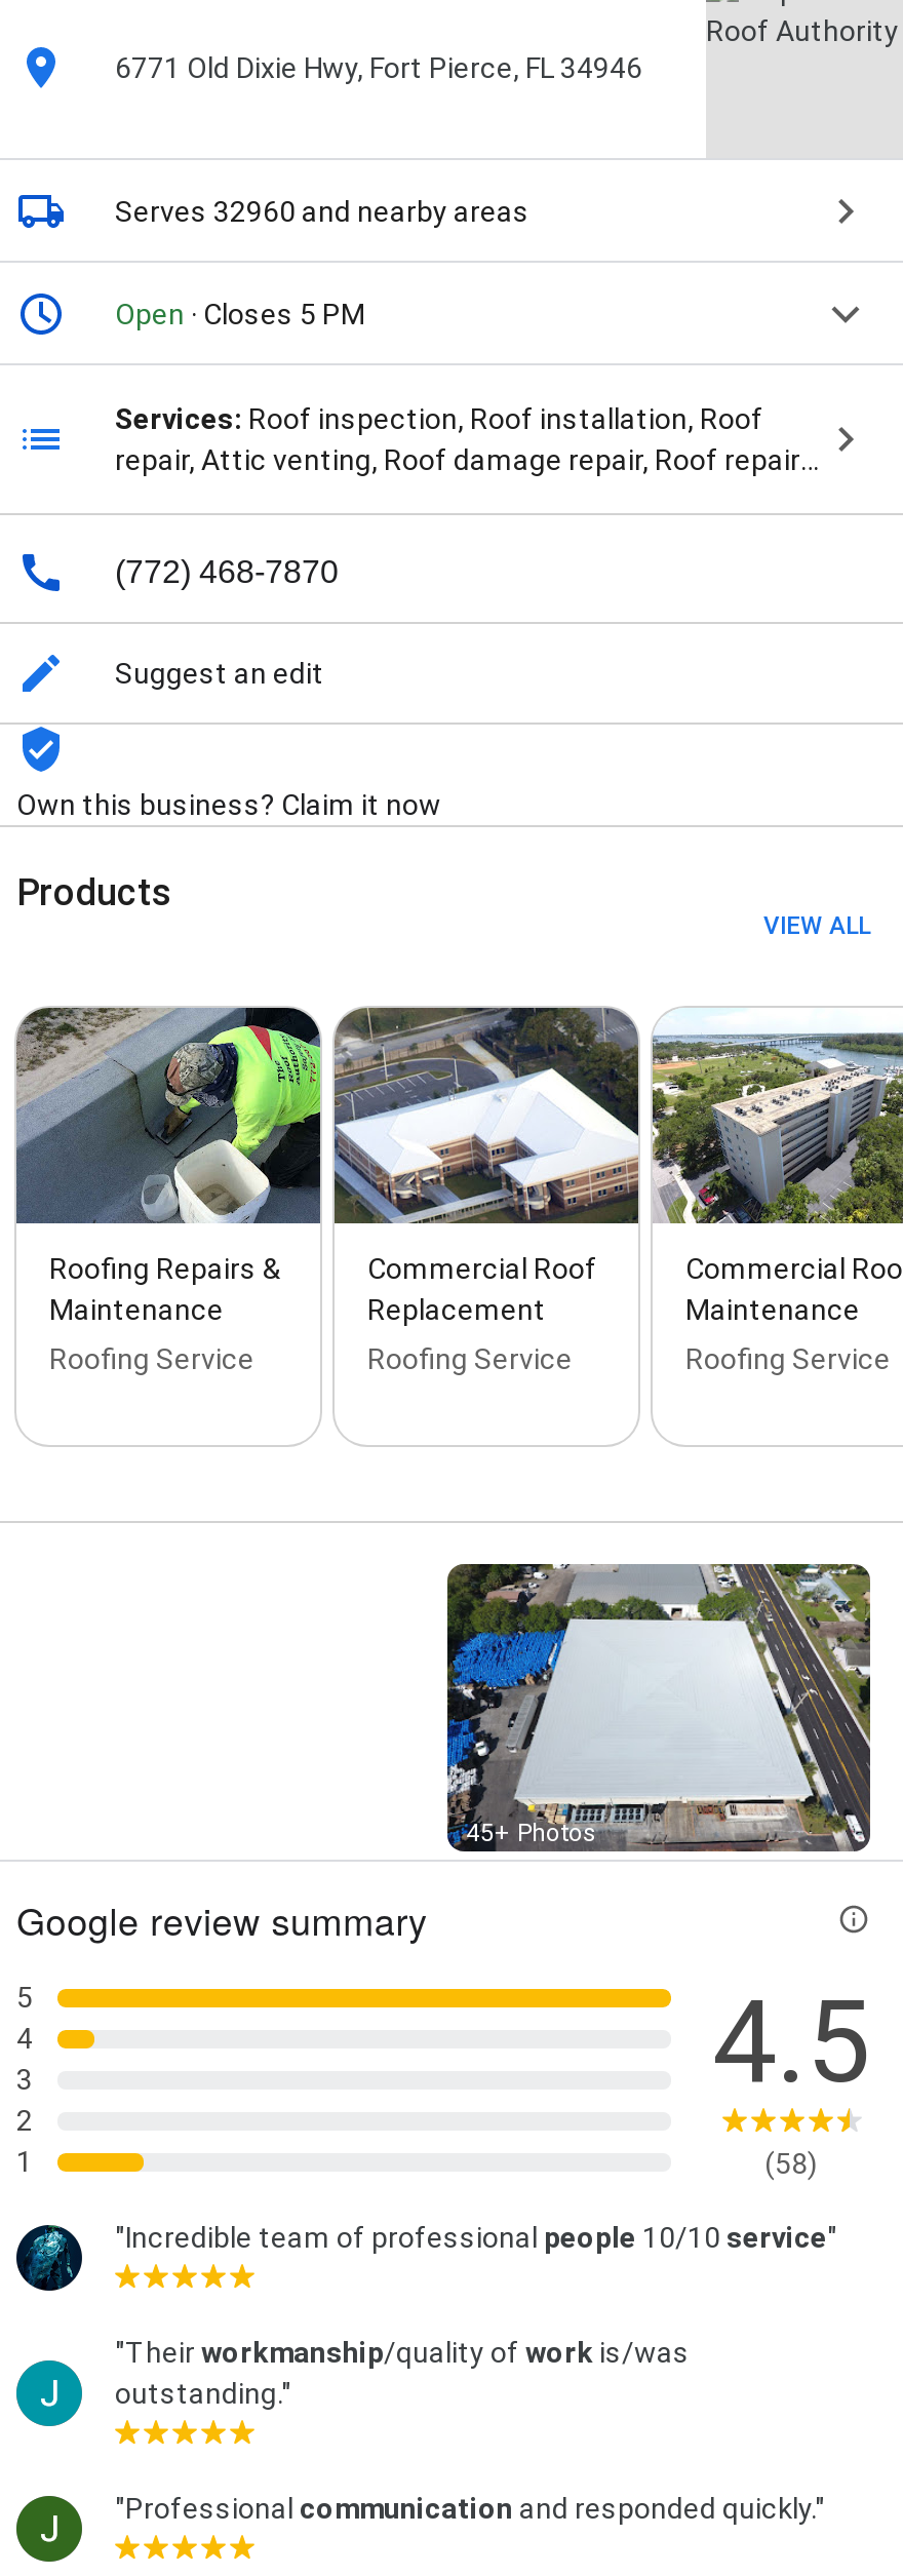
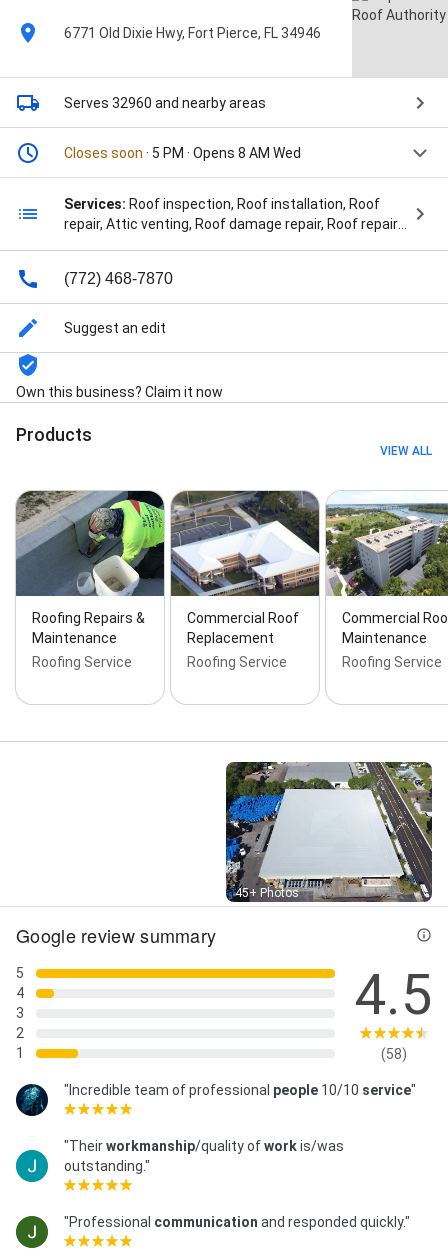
[115,298,365,331] Open · Closes 5 PM -> [64,145,301,161] Closes soon · 5 PM · Opens 8 AM Wed

